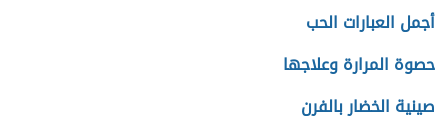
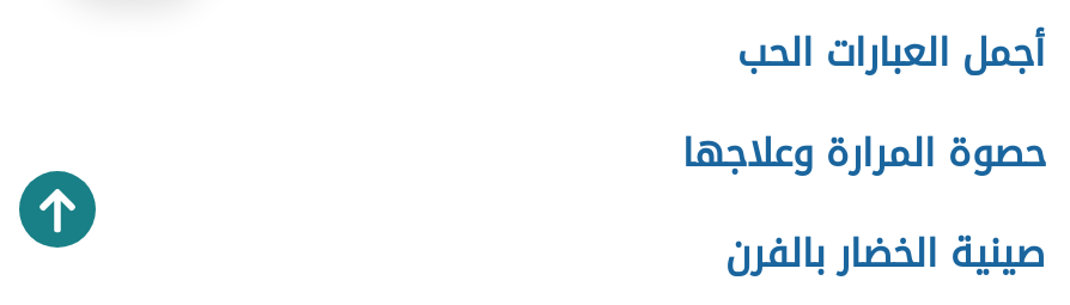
none -> [17,169,98,250] [image]

